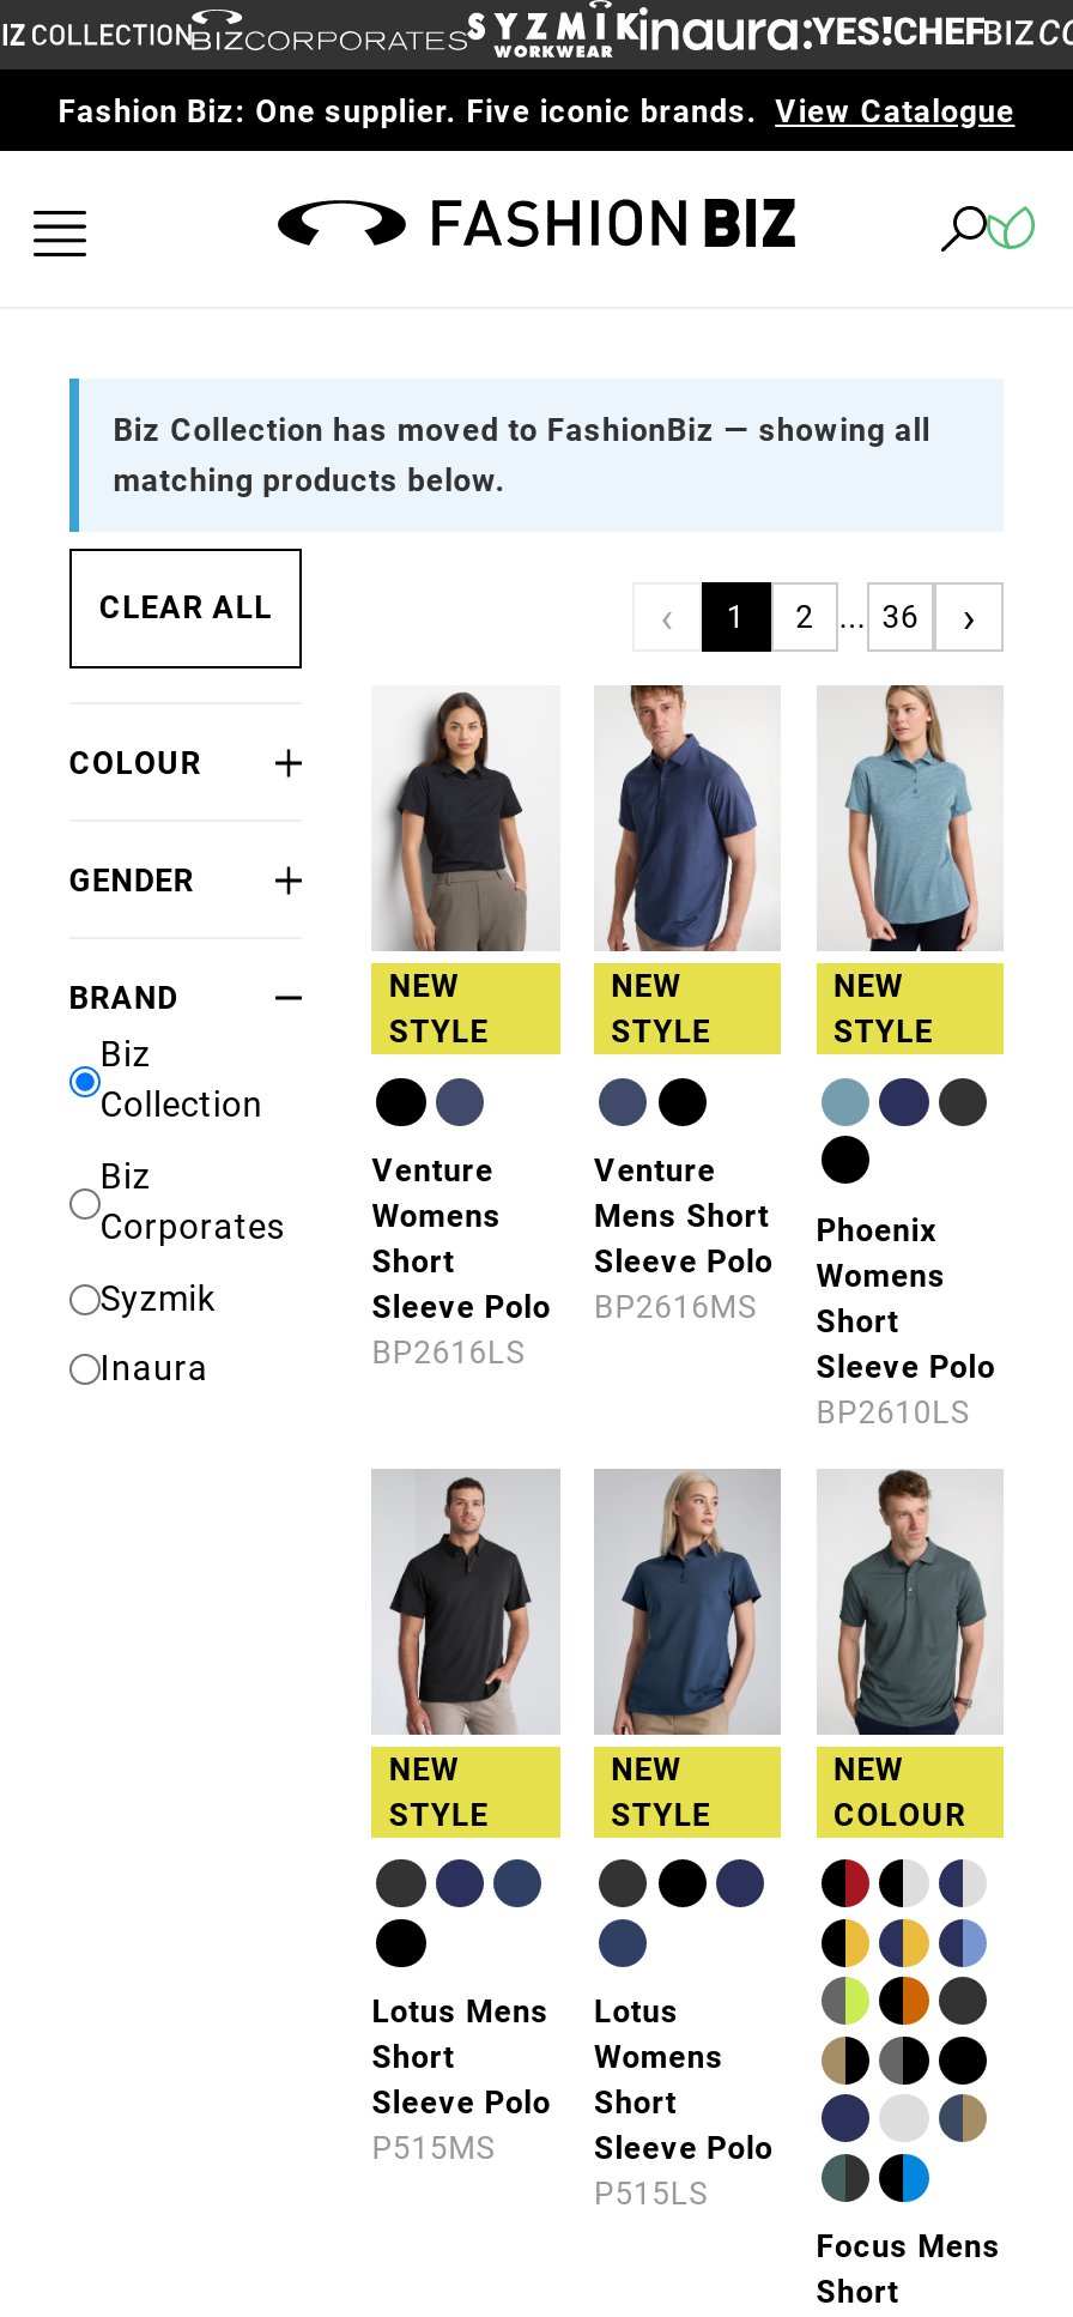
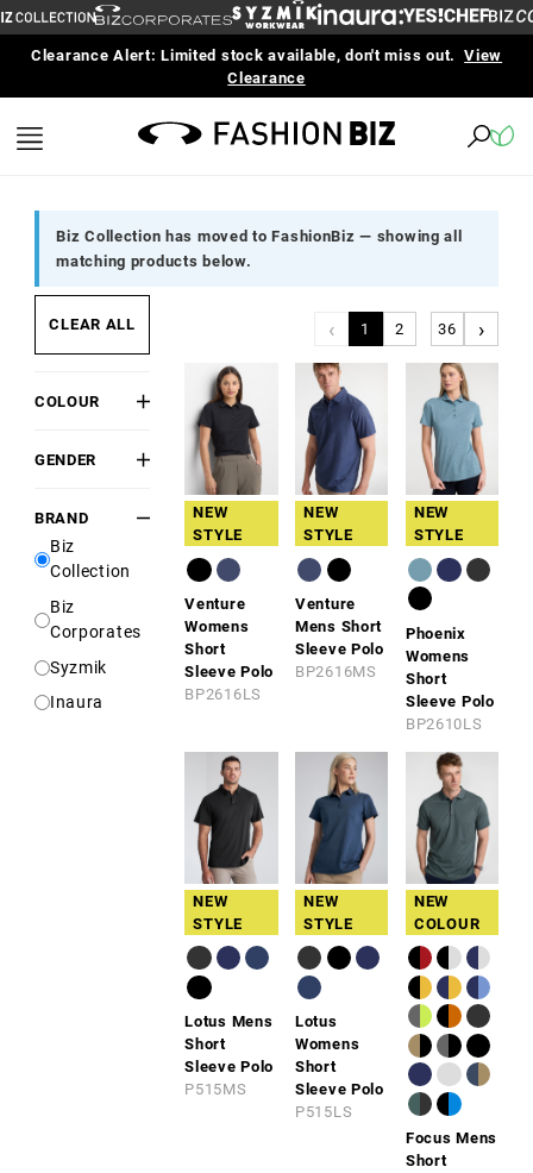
[58,92,1015,128] Fashion Biz: One supplier. Five iconic brands. View Catalogue -> [31,46,502,86] Clearance Alert: Limited stock available, don't miss out. View | Clearance

